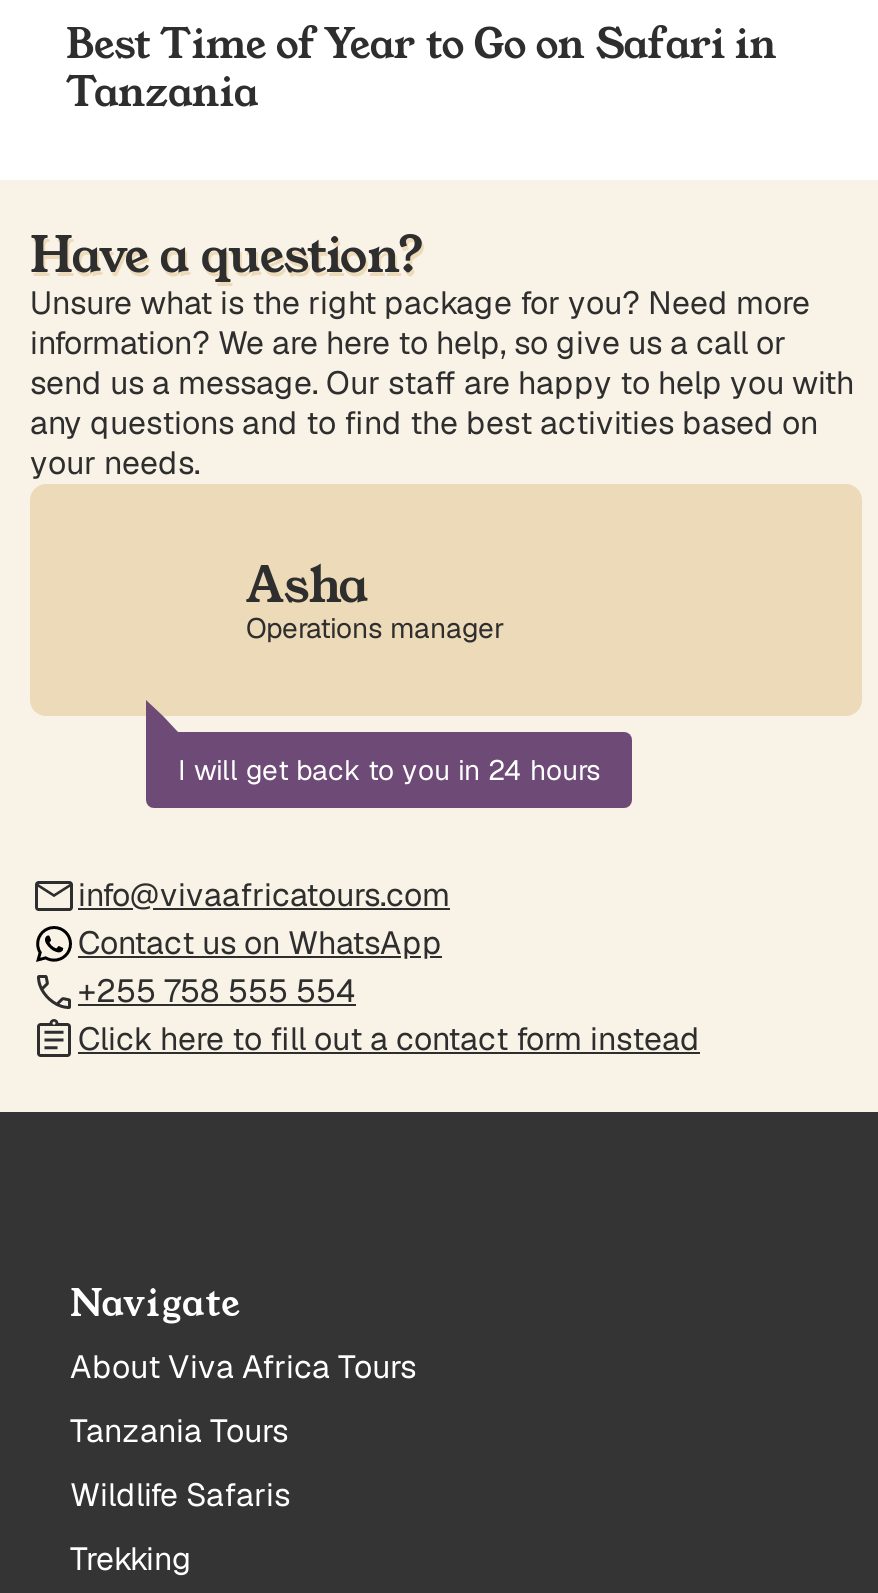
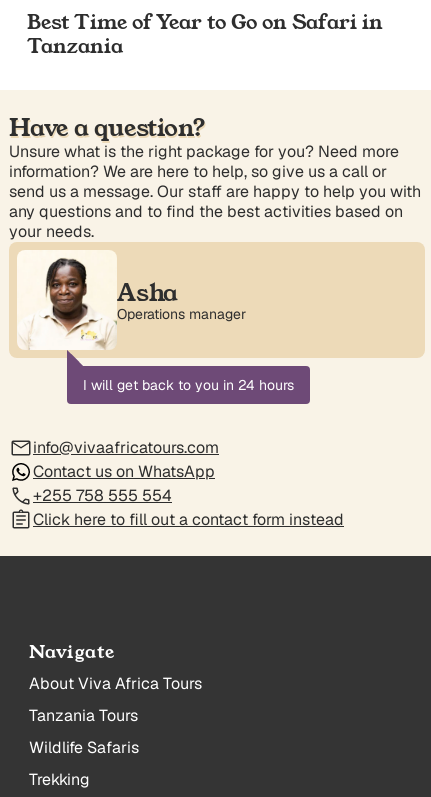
none -> [17,250,117,350] [image]

